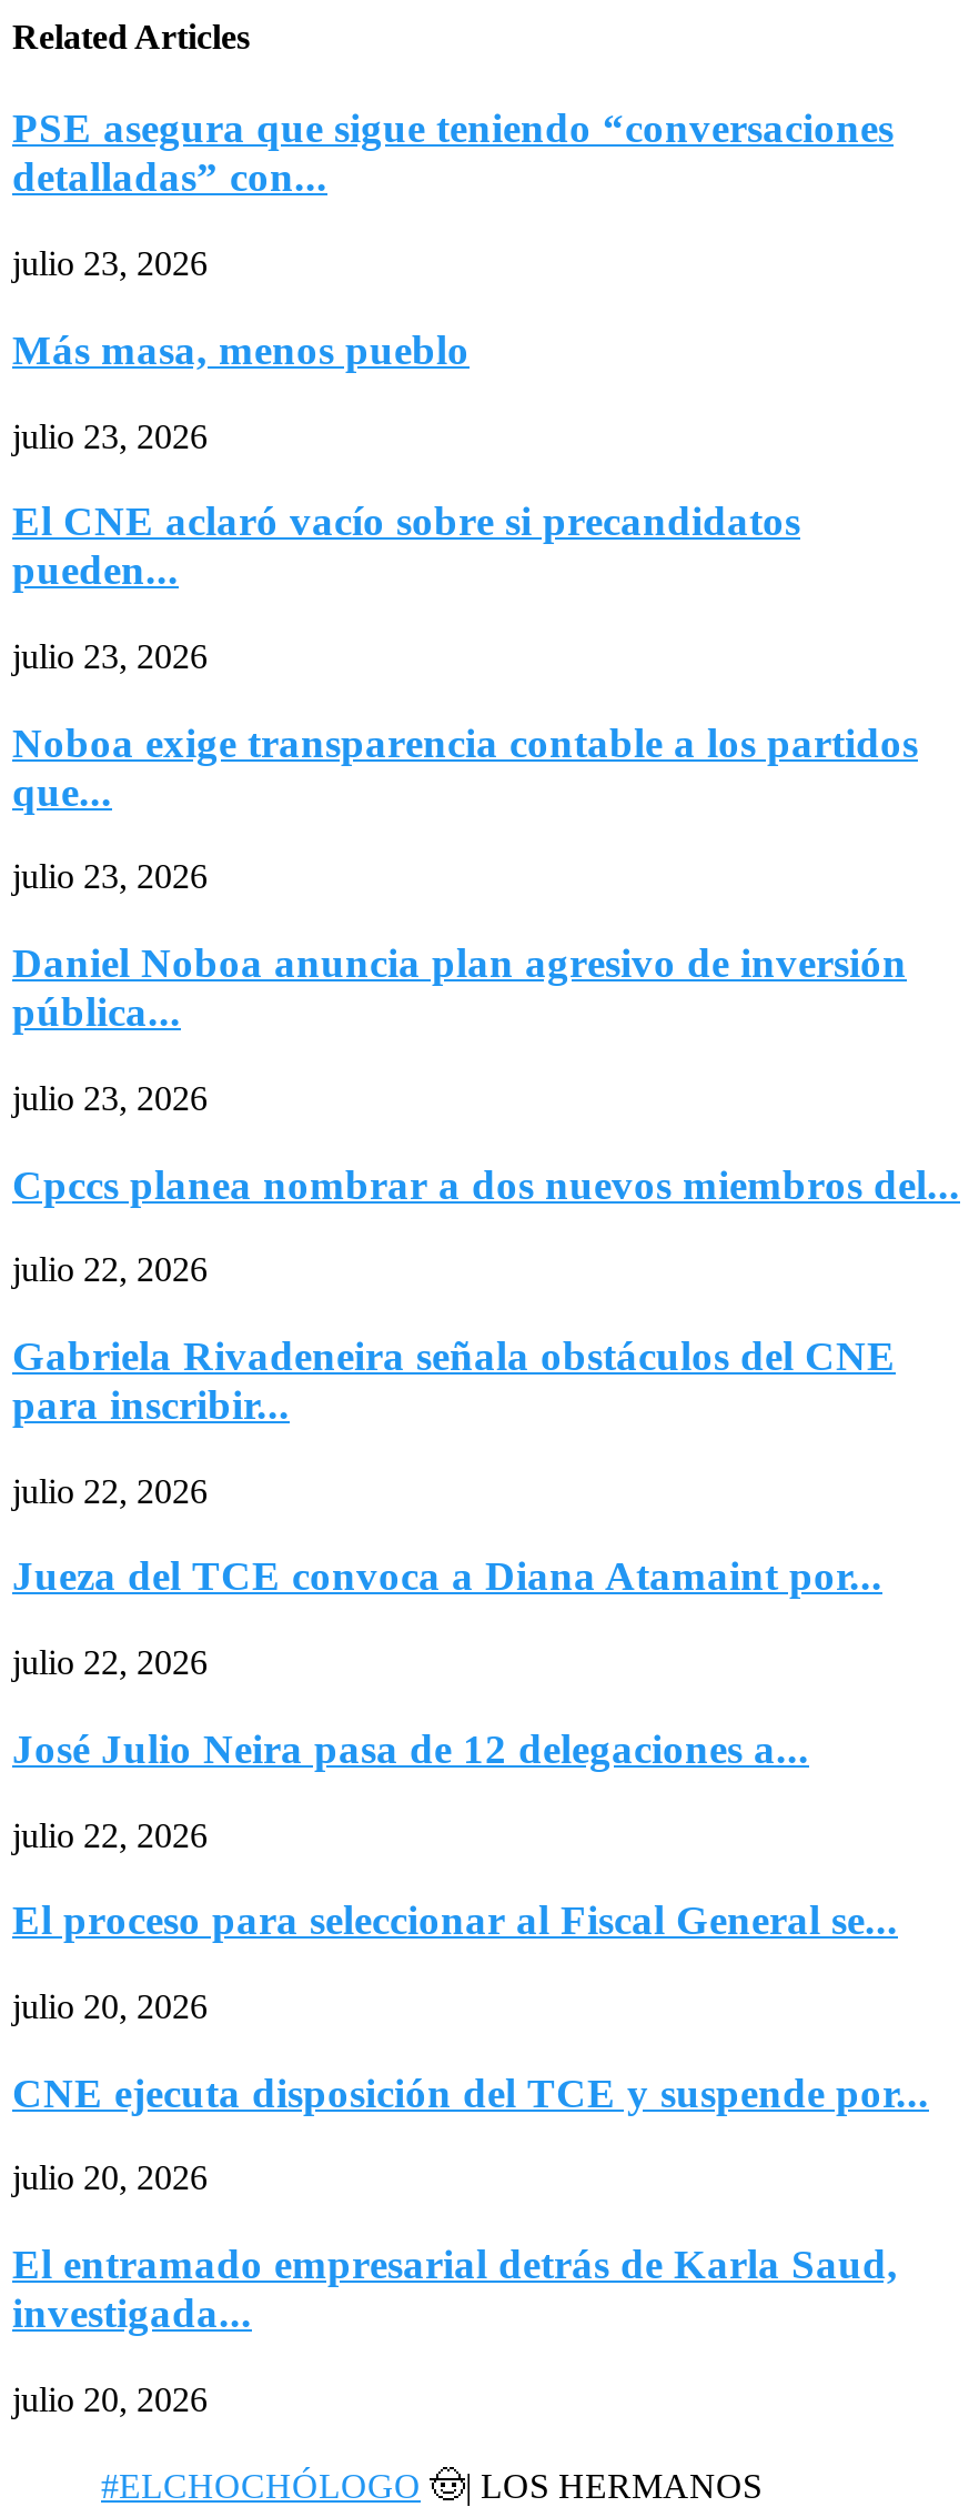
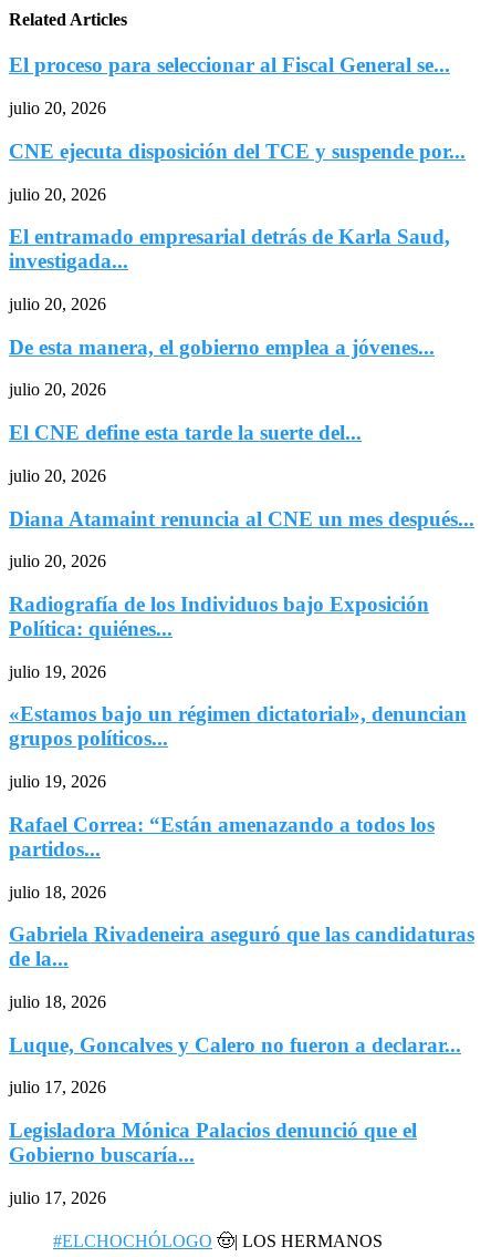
[12,105,960,1853] PSE asegura que sigue teniendo “conversaciones | detalladas” con... | julio 23, 2026 | Más masa, menos pueblo | julio 23, 2026 | El CNE aclaró vacío sobre si precandidatos | pueden... | julio 23, 2026 | Noboa exige transparencia contable a los partidos | que... | julio 23, 2026 | Daniel Noboa anuncia plan agresivo de inversión | pública... | julio 23, 2026 | Cpccs planea nombrar a dos nuevos miembros del... | julio 22, 2026 | Gabriela Rivadeneira señala obstáculos del CNE | para inscribir... | julio 22, 2026 | Jueza del TCE convoca a Diana Atamaint por... | julio 22, 2026 | José Julio Neira pasa de 12 delegaciones a... | julio 22, 2026 -> none
moved [12,1897,929,2418] -> [9,53,466,313]: El proceso para seleccionar al Fiscal General se... | julio 20, 2026 | CNE ejecuta disposición del TCE y suspende por... | julio 20, 2026 | El entramado empresarial detrás de Karla Saud, | investigada... | julio 20, 2026
none -> [9,335,474,1207] De esta manera, el gobierno emplea a jóvenes... | julio 20, 2026 | El CNE define esta tarde la suerte del... | julio 20, 2026 | Diana Atamaint renuncia al CNE un mes después... | julio 20, 2026 | Radiografía de los Individuos bajo Exposición | Política: quiénes... | julio 19, 2026 | «Estamos bajo un régimen dictatorial», denuncian | grupos políticos... | julio 19, 2026 | Rafael Correa: “Están amenazando a todos los | partidos... | julio 18, 2026 | Gabriela Rivadeneira aseguró que las candidaturas | de la... | julio 18, 2026 | Luque, Goncalves y Calero no fueron a declarar... | julio 17, 2026 | Legisladora Mónica Palacios denunció que el | Gobierno buscaría... | julio 17, 2026

